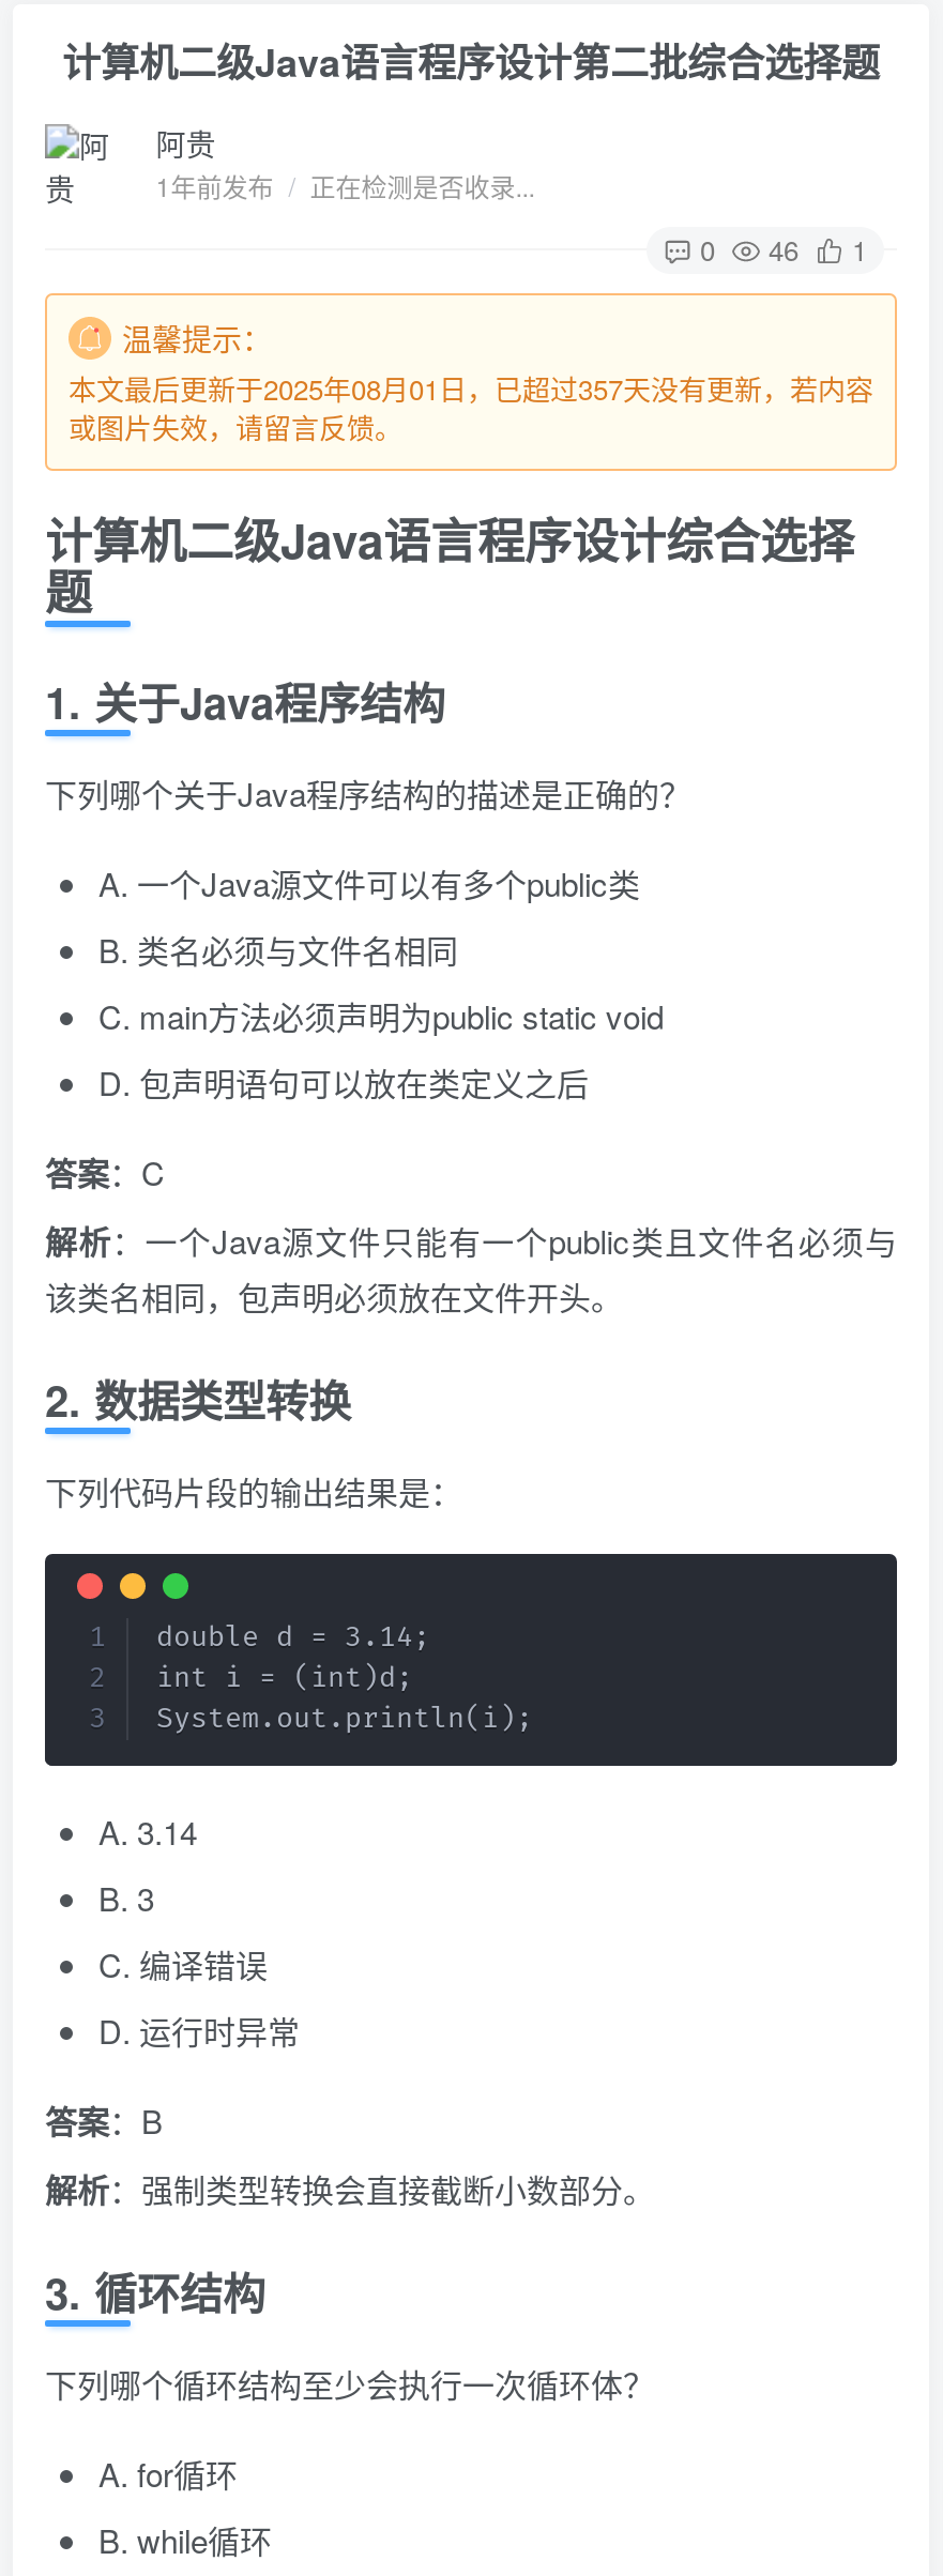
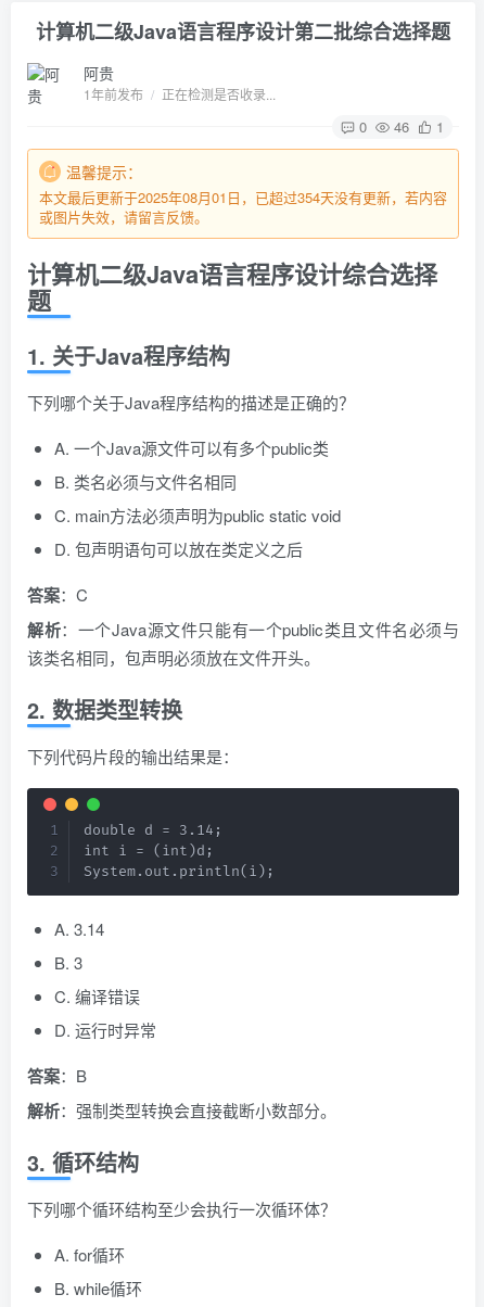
[69,368,873,409] 本文最后更新于2025年08月01日，已超过357天没有更新，若内容 -> [39,187,447,207] 本文最后更新于2025年08月01日，已超过354天没有更新，若内容

